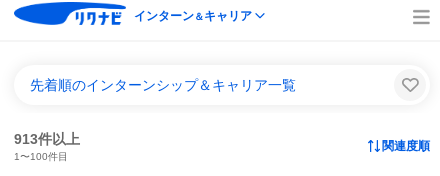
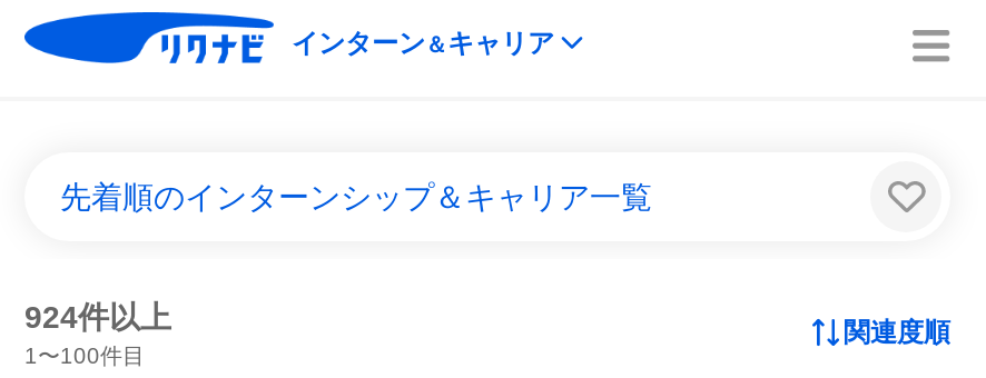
[14,131,80,147] 913件以上 -> [24,299,171,335] 924件以上

